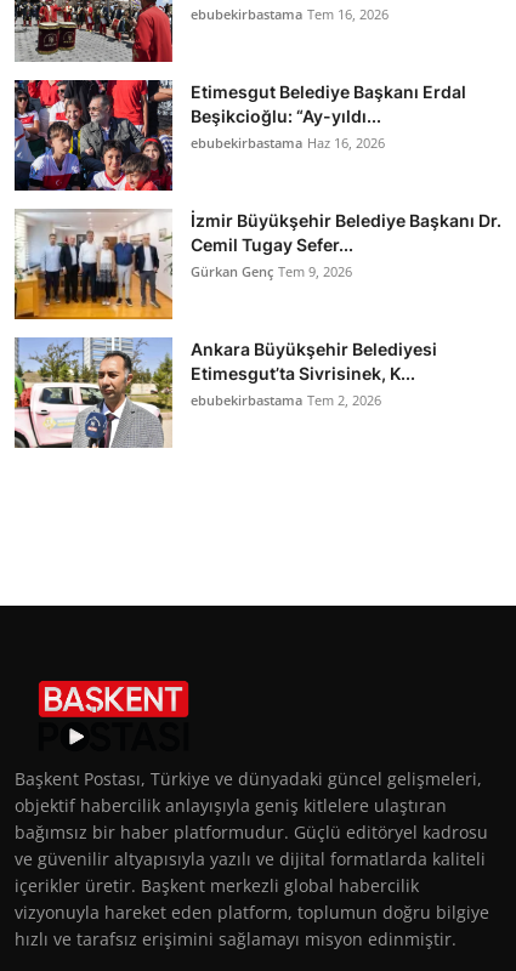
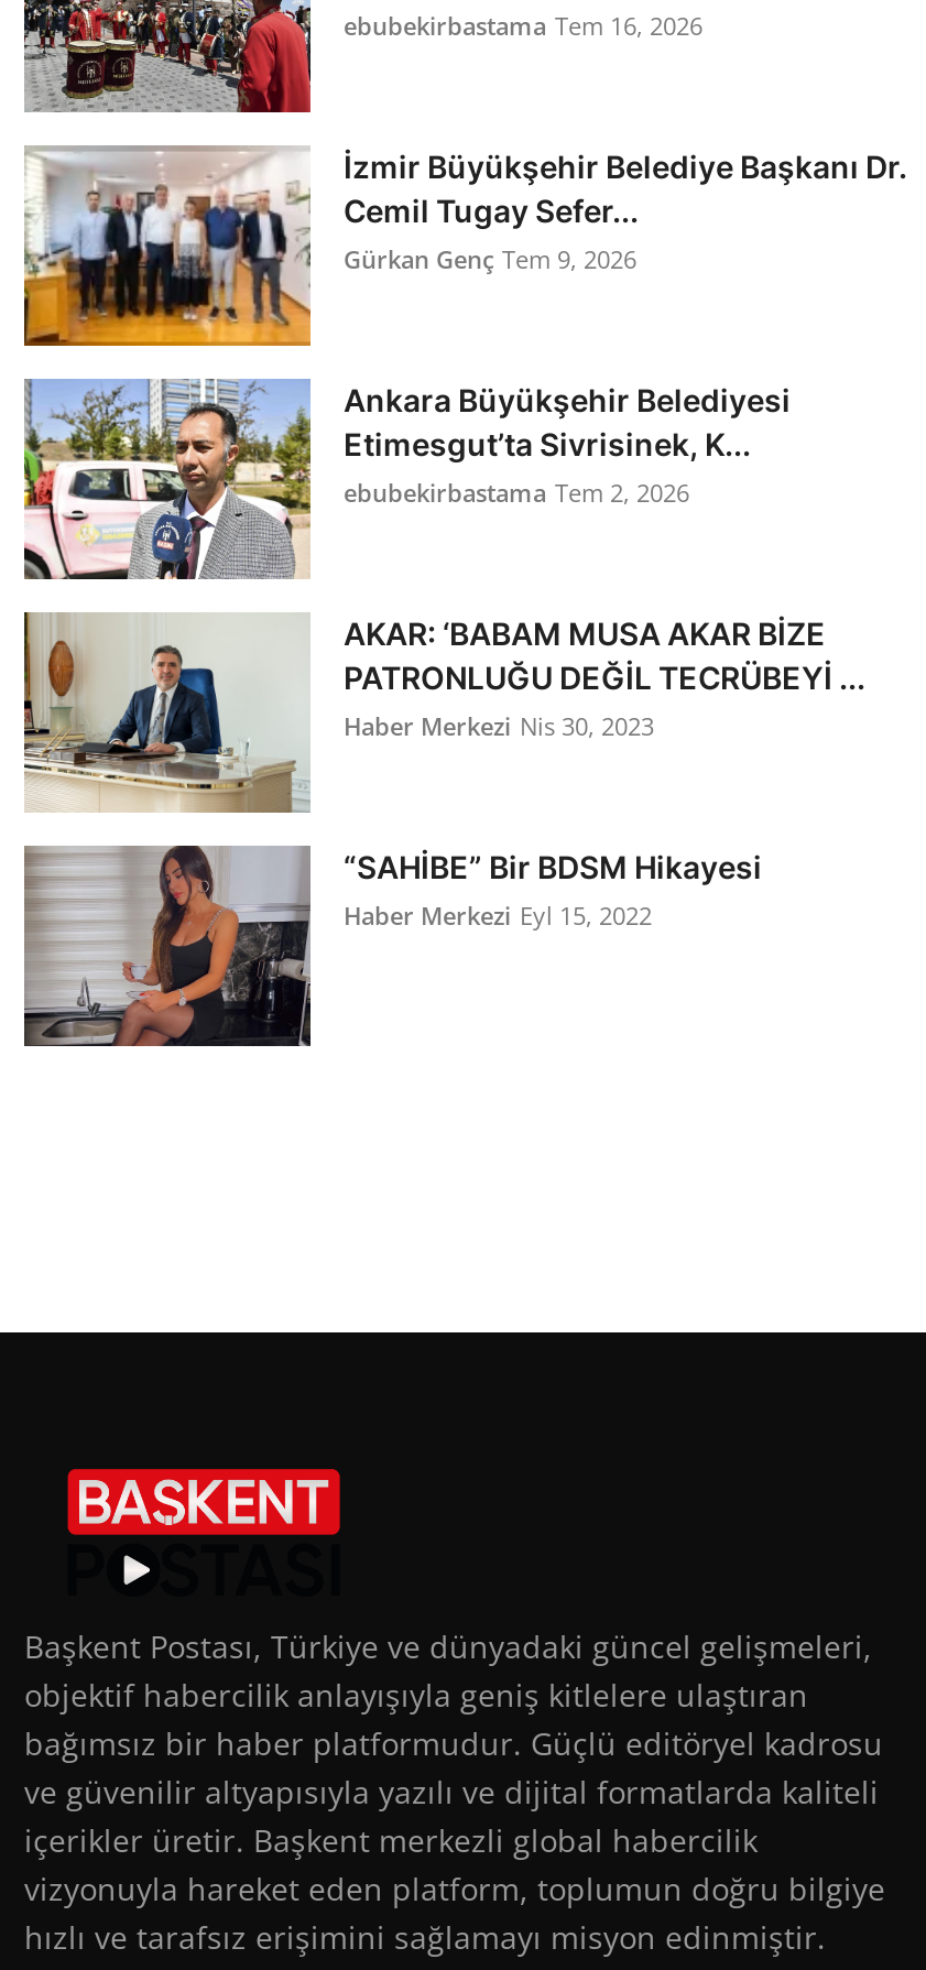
[15,79,466,192] [image] | Etimesgut Belediye Başkanı Erdal | Beşikcioğlu: “Ay-yıldı... | ebubekirbastama Haz 16, 2026 -> none
moved [12,208,501,409] -> [20,143,907,509]: [image] | İzmir Büyükşehir Belediye Başkanı Dr. | Cemil Tugay Sefer... | Gürkan Genç Tem 9, 2026 | Ankara Büyükşehir Belediyesi | Etimesgut’ta Sivrisinek, K... | ebubekirbastama Tem 2, 2026
none -> [22,612,865,813] [image] | AKAR: ‘BABAM MUSA AKAR BİZE | PATRONLUĞU DEĞİL TECRÜBEYİ ... | Haber Merkezi Nis 30, 2023
none -> [24,846,762,1048] [image] | “SAHİBE” Bir BDSM Hikayesi | Haber Merkezi Eyl 15, 2022

